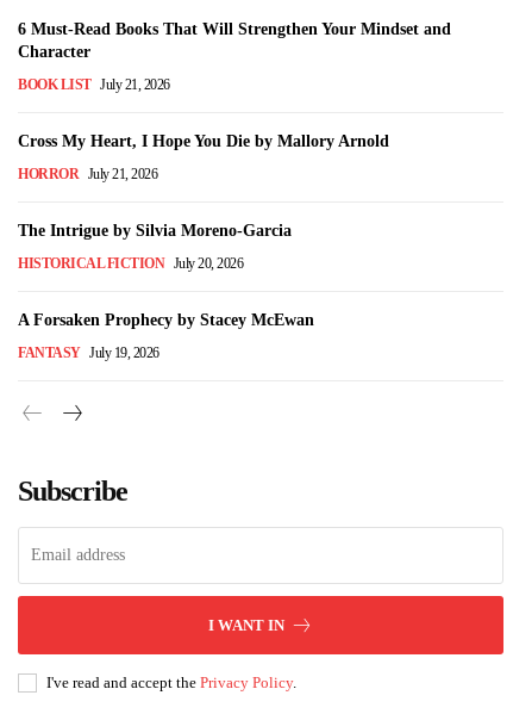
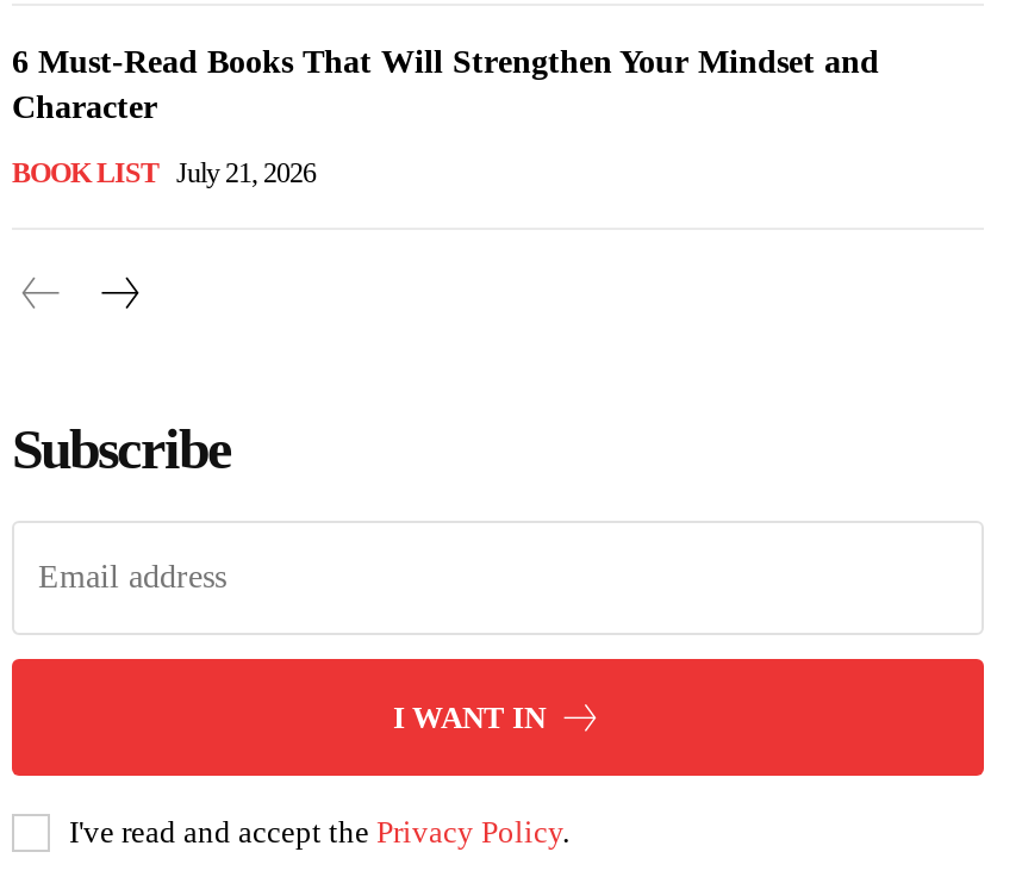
[18,133,389,361] Cross My Heart, I Hope You Die by Mallory Arnold | HORROR July 21, 2026 | The Intrigue by Silvia Moreno-Garcia | HISTORICAL FICTION July 20, 2026 | A Forsaken Prophecy by Stacey McEwan | FANTASY July 19, 2026 -> none

